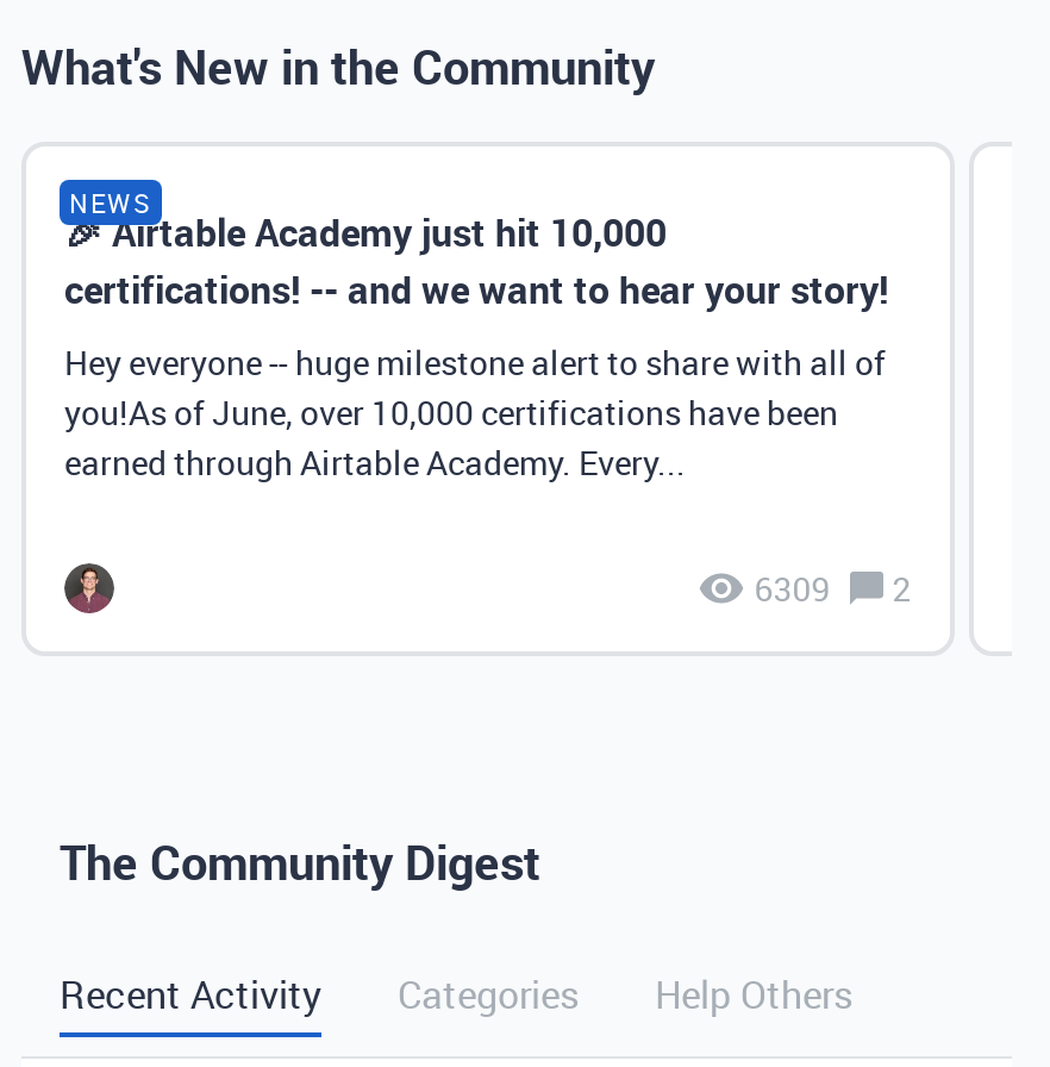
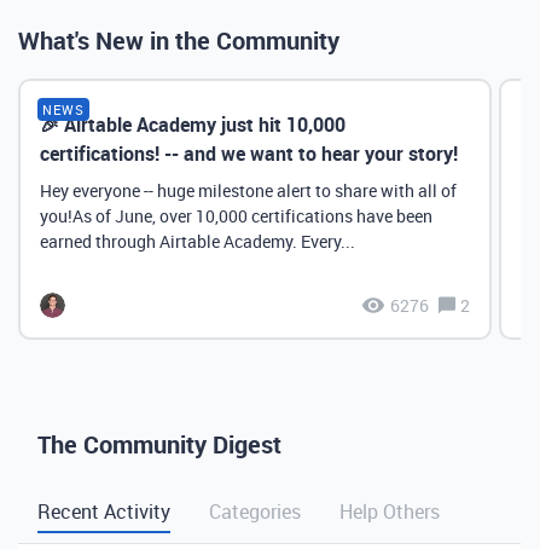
[754,566,911,611] 6309 2 -> [390,294,470,317] 6276 2

